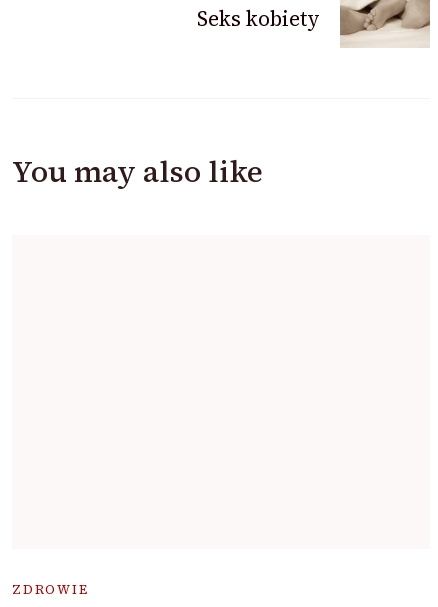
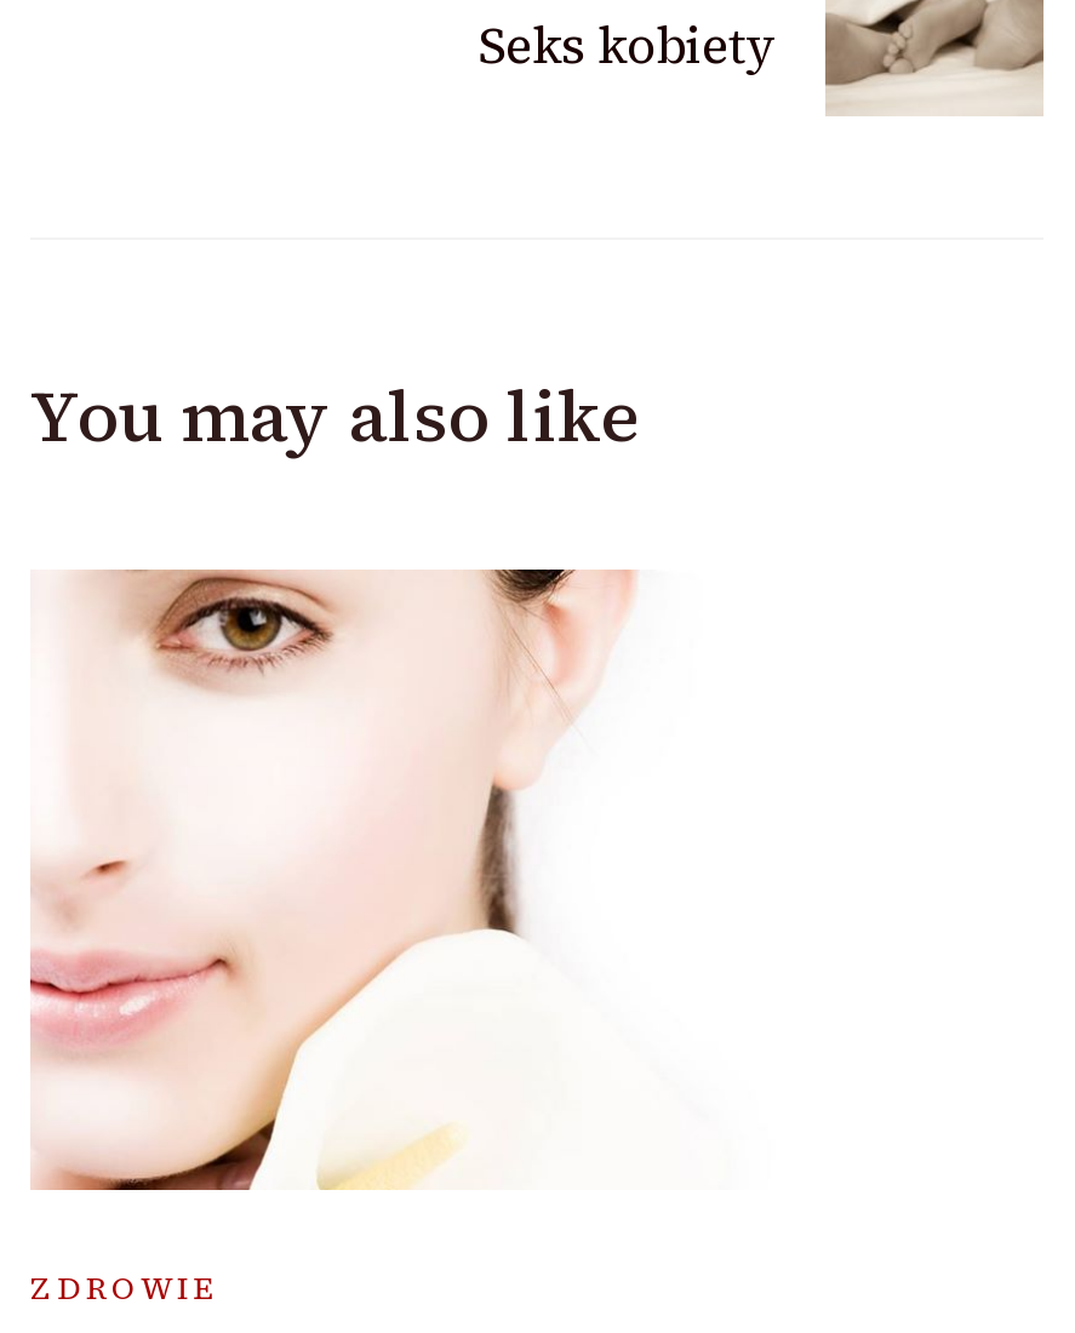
none -> [28,567,636,1192] [image]

